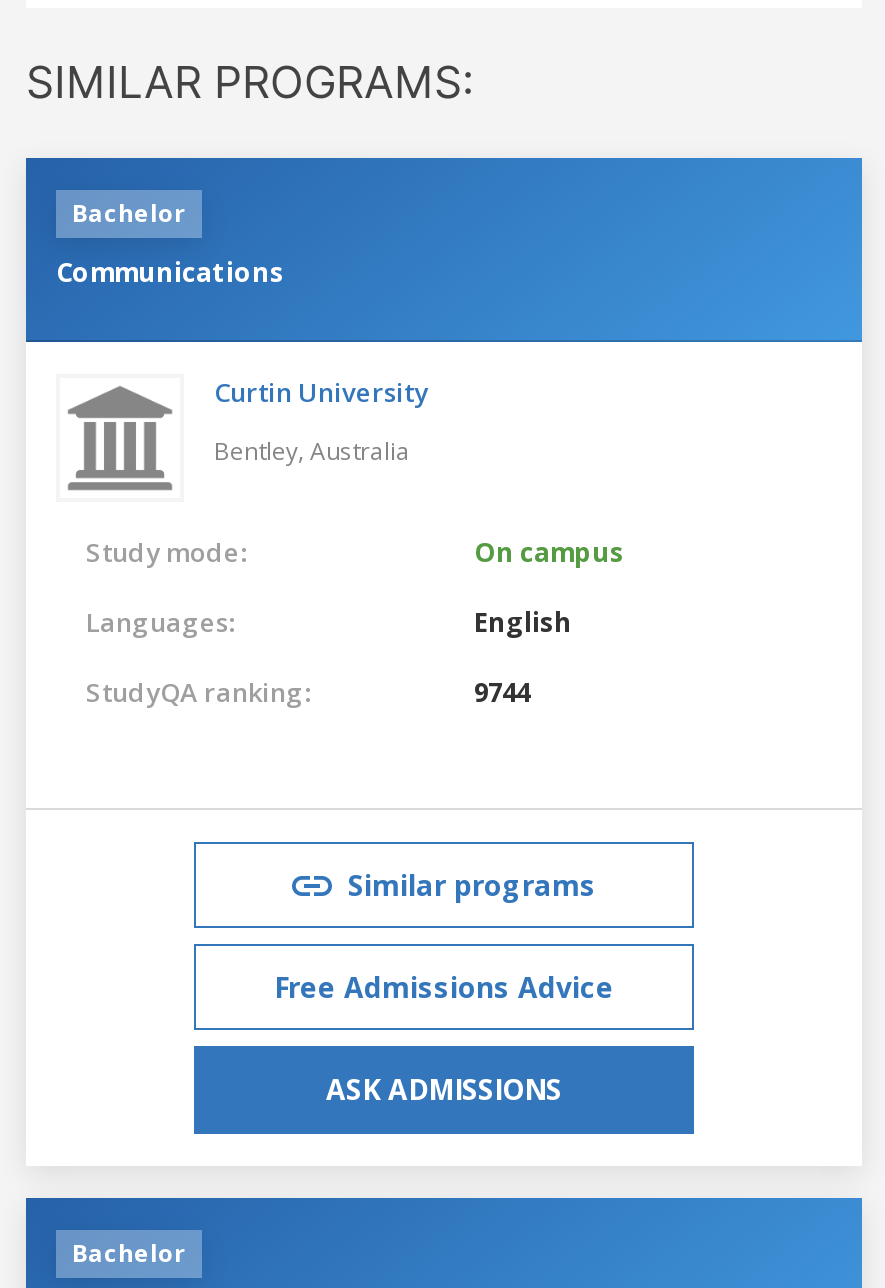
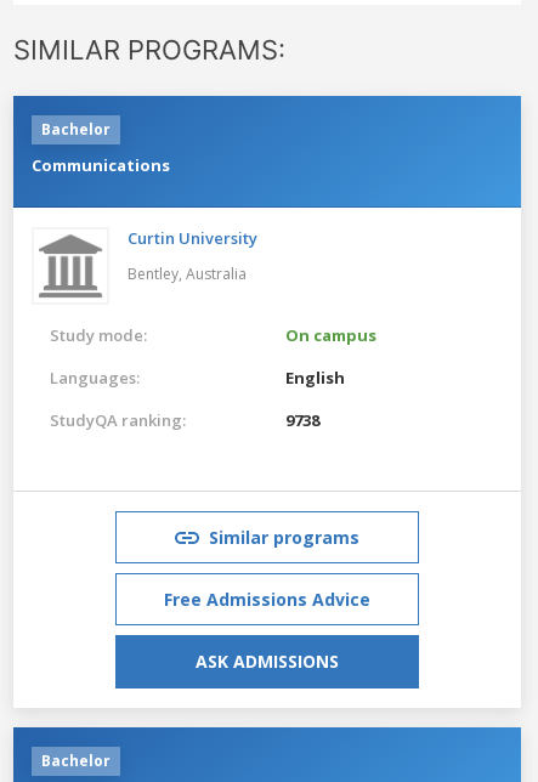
[474,674,530,710] 9744 -> [285,409,319,431] 9738

